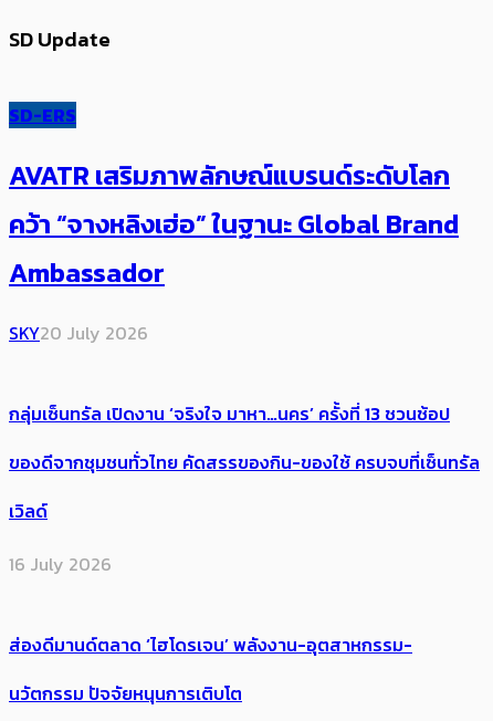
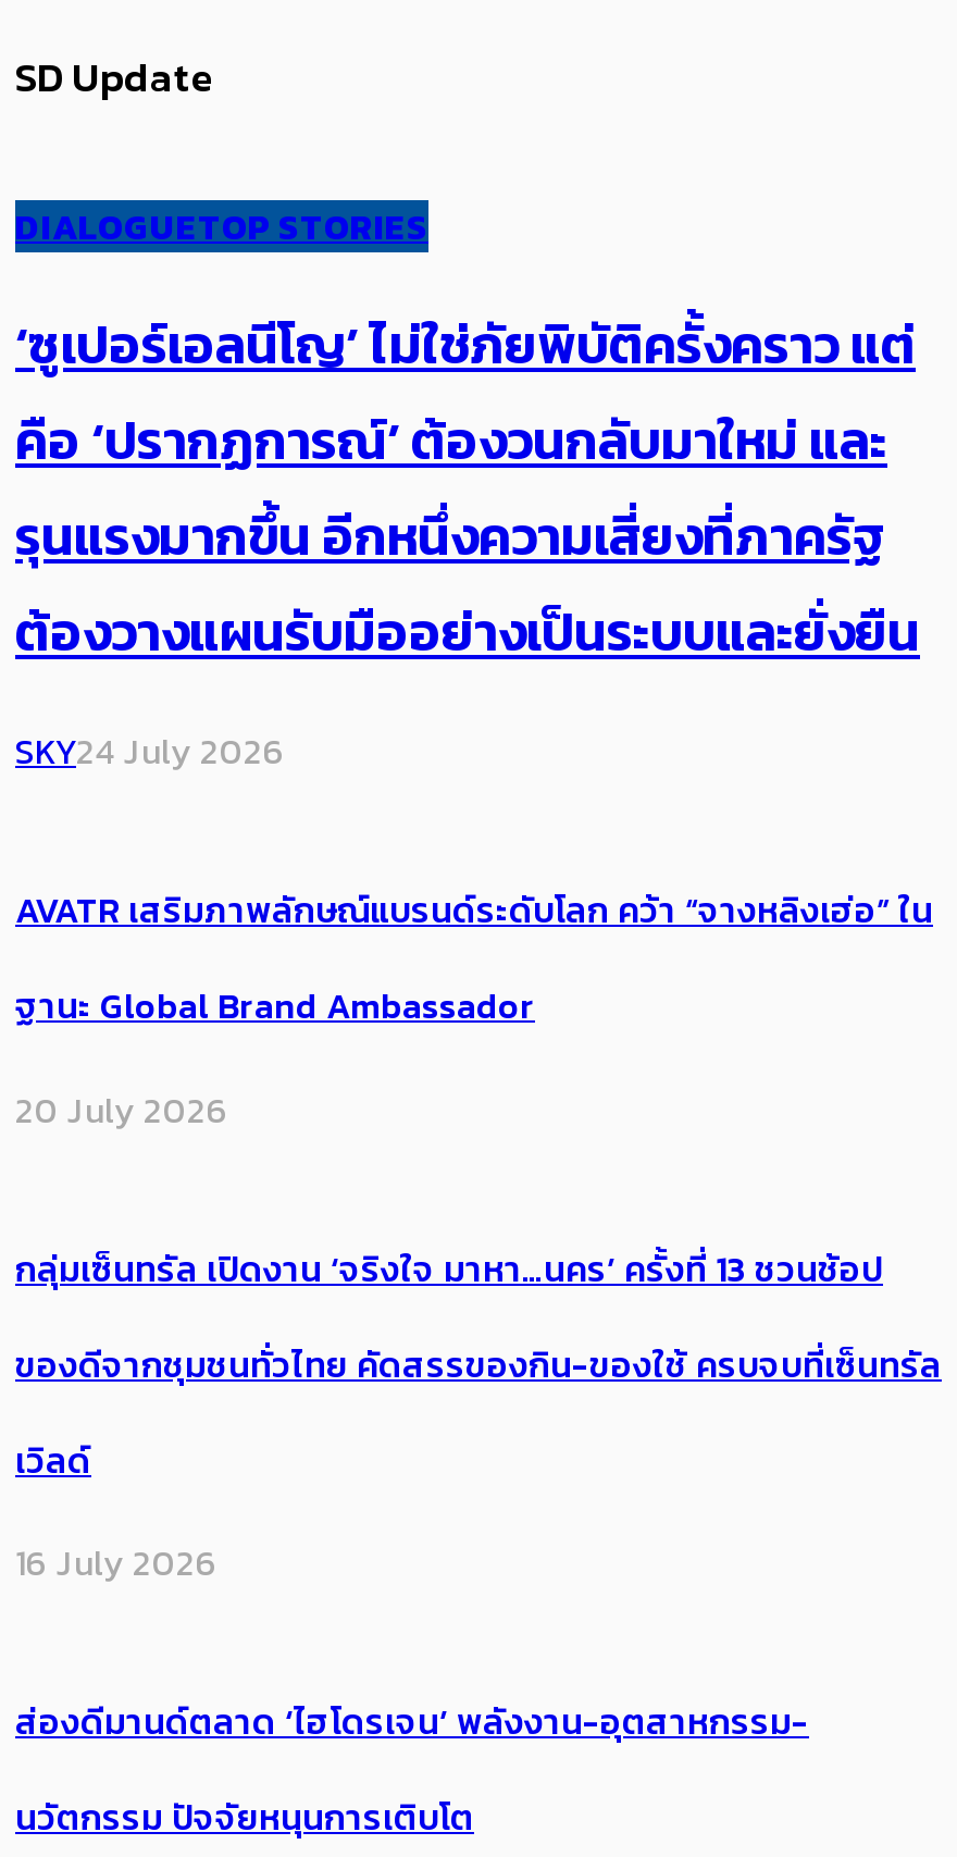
[9,102,459,346] SD-ERS | AVATR เสริมภาพลักษณ์แบรนด์ระดับโลก | คว้า “จางหลิงเฮ่อ” ในฐานะ Global Brand | Ambassador | SKY20 July 2026 -> [15,201,933,1135] DIALOGUETOP STORIES | ‘ซูเปอร์เอลนีโญ’ ไม่ใช่ภัยพิบัติครั้งคราว แต่ | คือ ‘ปรากฏการณ์’ ต้องวนกลับมาใหม่ และ | รุนแรงมากขึ้น อีกหนึ่งความเสี่ยงที่ภาครัฐ | ต้องวางแผนรับมืออย่างเป็นระบบและยั่งยืน | SKY24 July 2026 | AVATR เสริมภาพลักษณ์แบรนด์ระดับโลก คว้า “จางหลิงเฮ่อ” ใน | ฐานะ Global Brand Ambassador | 20 July 2026

